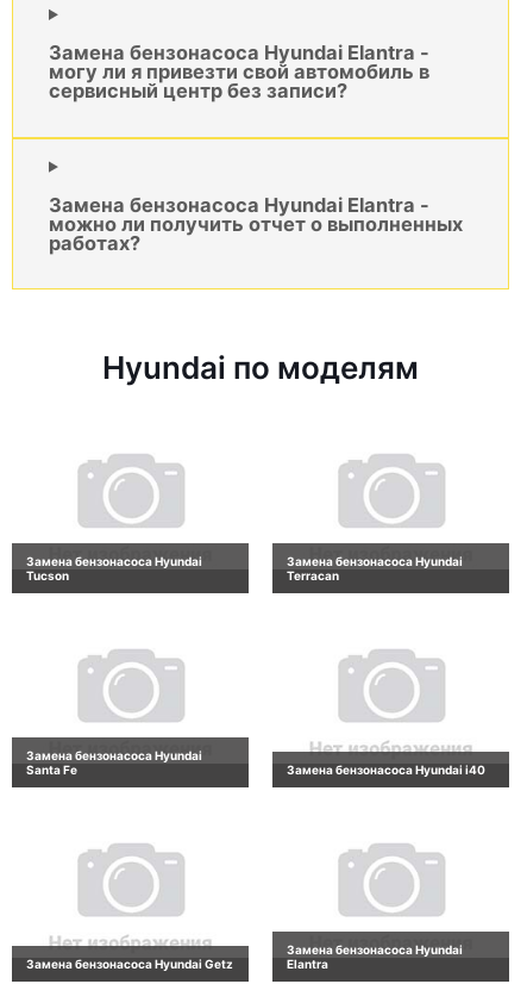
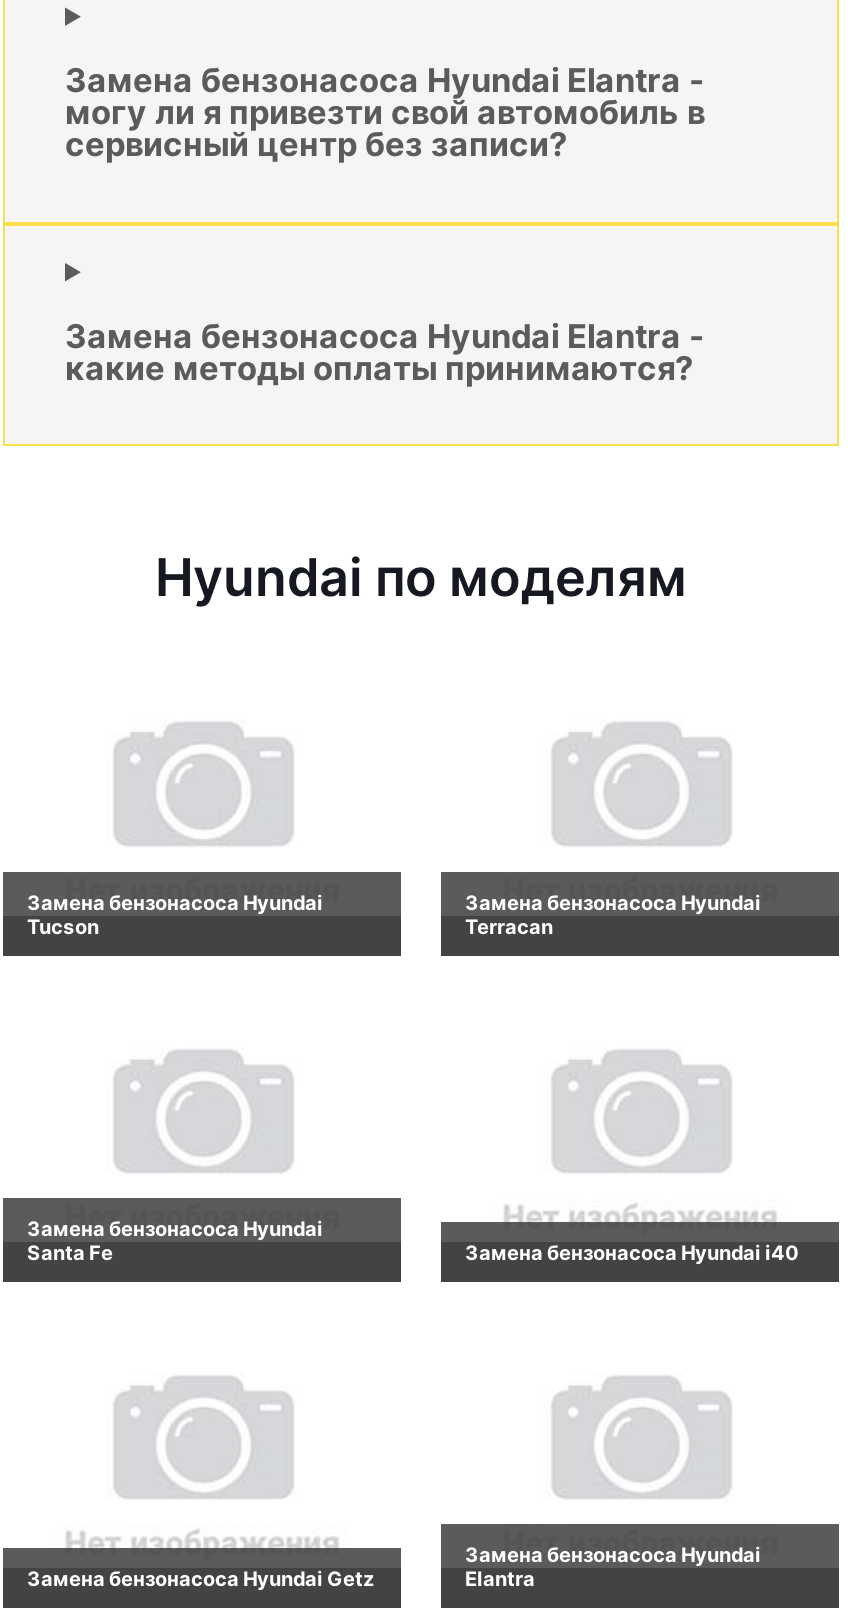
[49,212,463,255] можно ли получить отчет о выполненных | работах? -> [65,348,693,388] какие методы оплаты принимаются?

